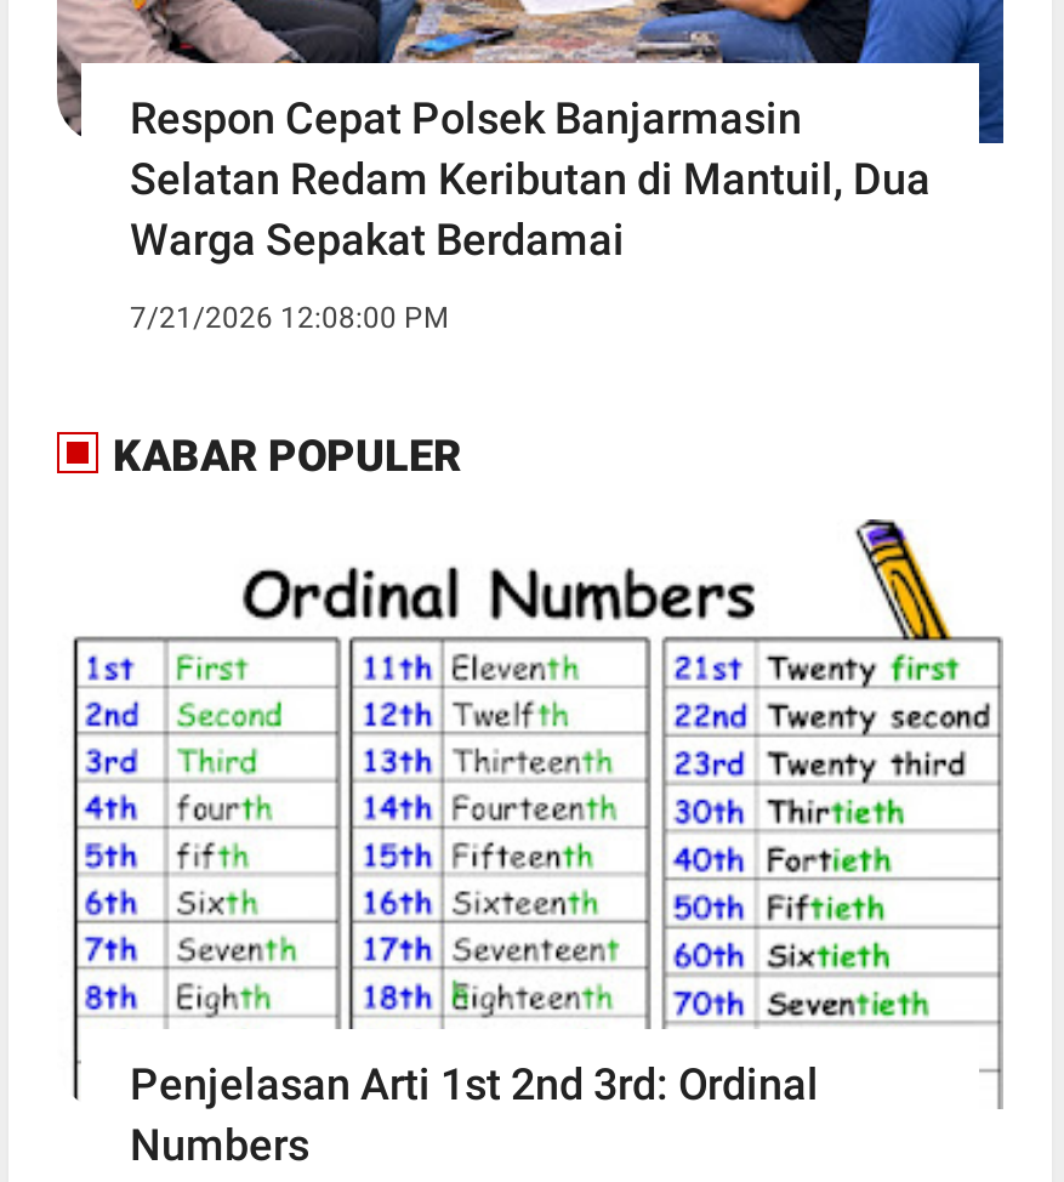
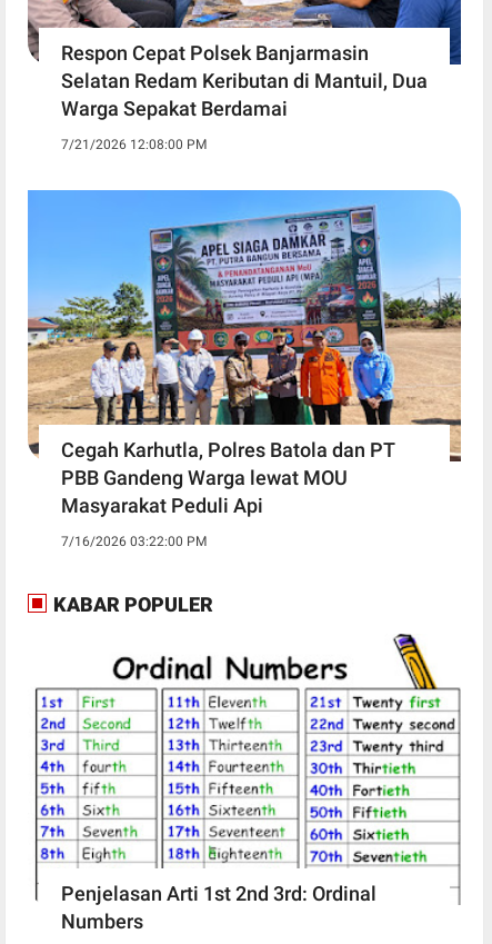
none -> [28,189,461,549] [image] | Cegah Karhutla, Polres Batola dan PT | PBB Gandeng Warga lewat MOU | Masyarakat Peduli Api | 7/16/2026 03:22:00 PM

